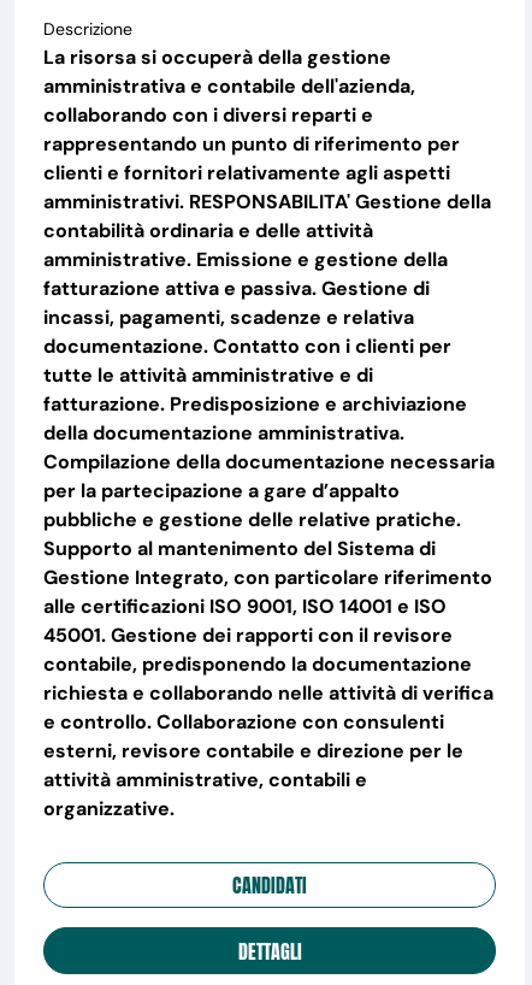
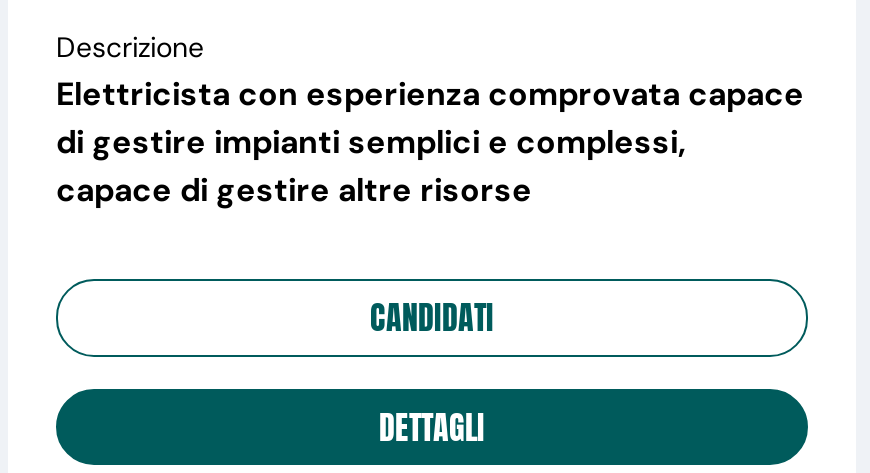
[43,44,495,821] La risorsa si occuperà della gestione | amministrativa e contabile dell'azienda, | collaborando con i diversi reparti e | rappresentando un punto di riferimento per | clienti e fornitori relativamente agli aspetti | amministrativi. RESPONSABILITA' Gestione della | contabilità ordinaria e delle attività | amministrative. Emissione e gestione della | fatturazione attiva e passiva. Gestione di | incassi, pagamenti, scadenze e relativa | documentazione. Contatto con i clienti per | tutte le attività amministrative e di | fatturazione. Predisposizione e archiviazione | della documentazione amministrativa. | Compilazione della documentazione necessaria | per la partecipazione a gare d’appalto | pubbliche e gestione delle relative pratiche. | Supporto al mantenimento del Sistema di | Gestione Integrato, con particolare riferimento | alle certificazioni ISO 9001, ISO 14001 e ISO | 45001. Gestione dei rapporti con il revisore | contabile, predisponendo la documentazione | richiesta e collaborando nelle attività di verifica | e controllo. Collaborazione con consulenti | esterni, revisore contabile e direzione per le | attività amministrative, contabili e | organizzative. -> [56,73,804,211] Elettricista con esperienza comprovata capace | di gestire impianti semplici e complessi, | capace di gestire altre risorse

